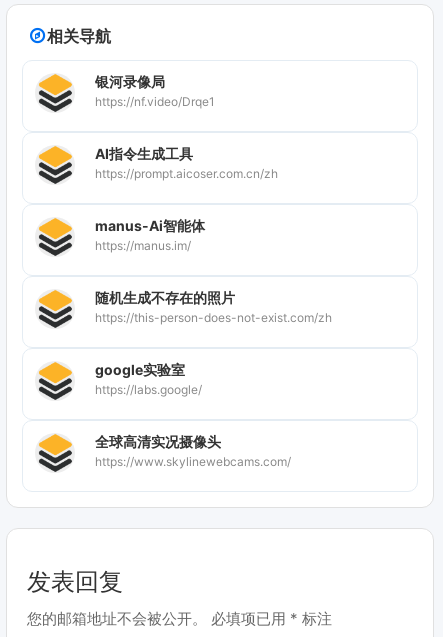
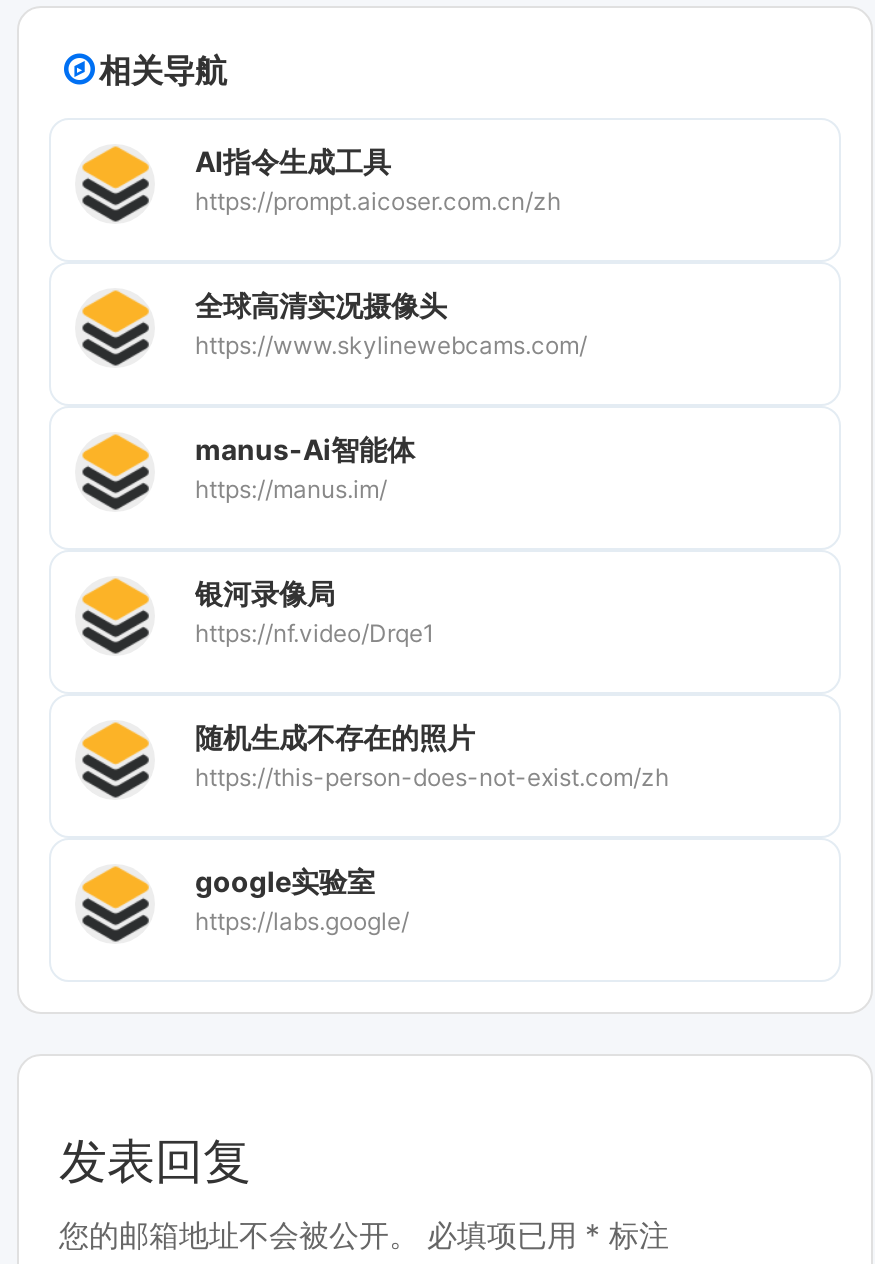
moved [95,73,215,109] -> [195,575,435,647]: 银河录像局 | https://nf.video/Drqe1
moved [95,145,278,253] -> [195,143,561,503]: AI指令生成工具 | https://prompt.aicoser.com.cn/zh | manus-Ai智能体 | https://manus.im/
moved [95,289,332,397] -> [195,719,669,935]: 随机生成不存在的照片 | https://this-person-does-not-exist.com/zh | google实验室 | https://labs.google/
moved [95,433,291,469] -> [195,287,587,359]: 全球高清实况摄像头 | https://www.skylinewebcams.com/

